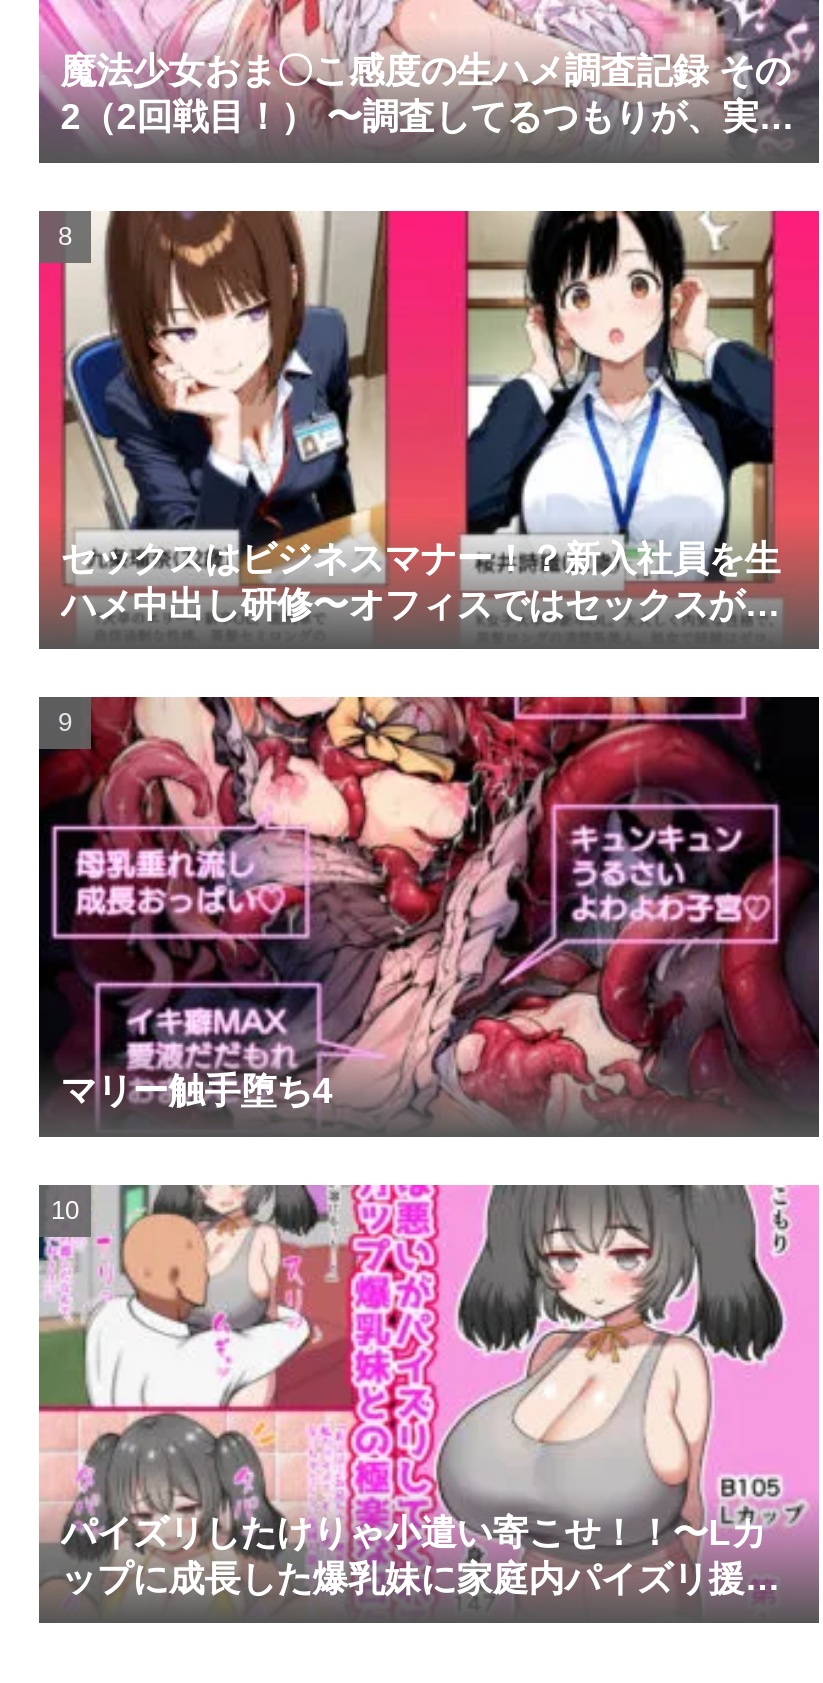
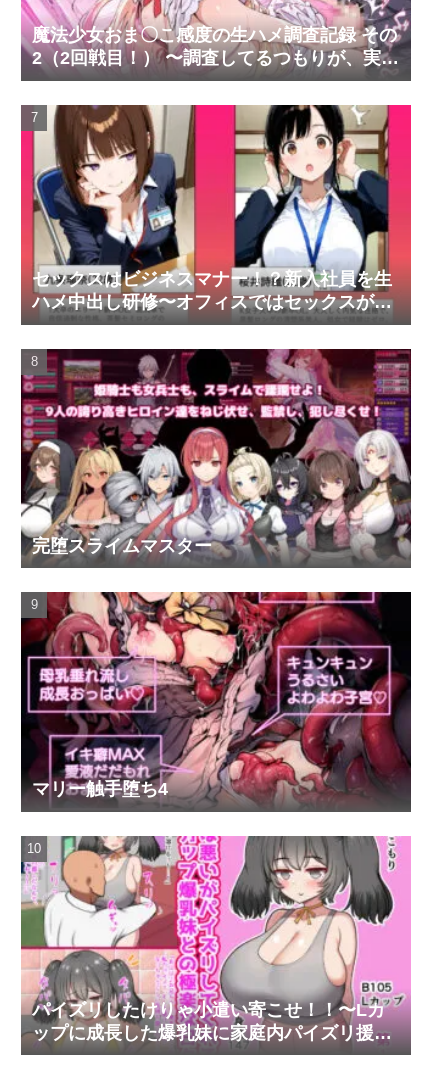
none -> [21,348,411,560] [image] | 完堕スライムマスター

